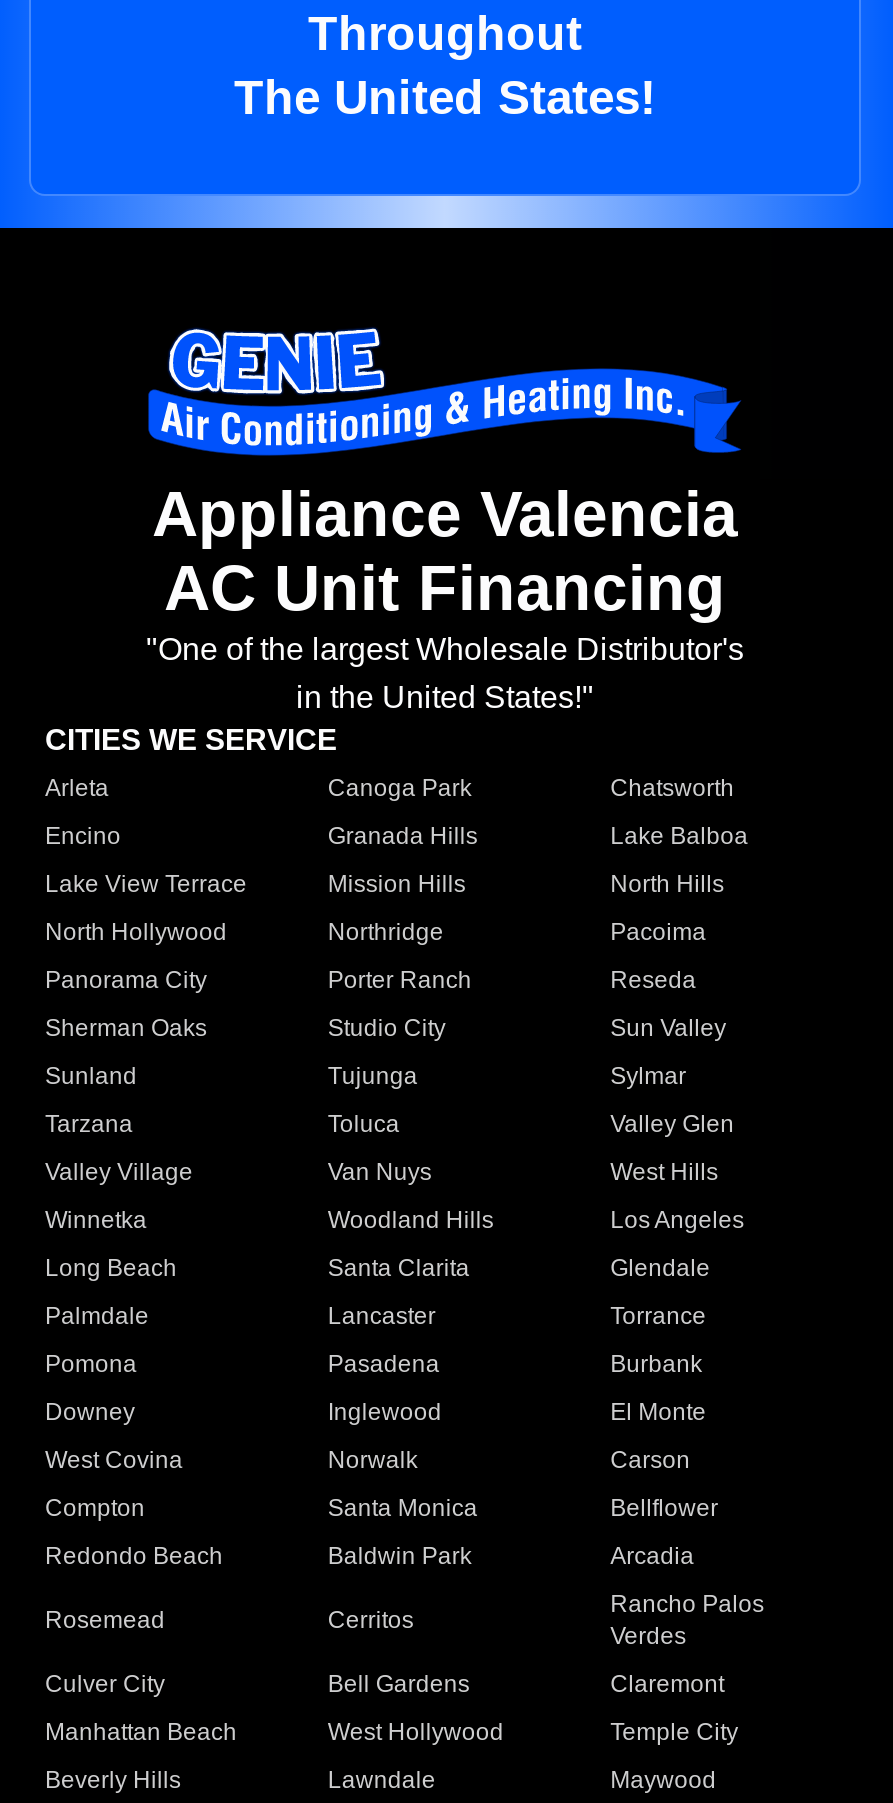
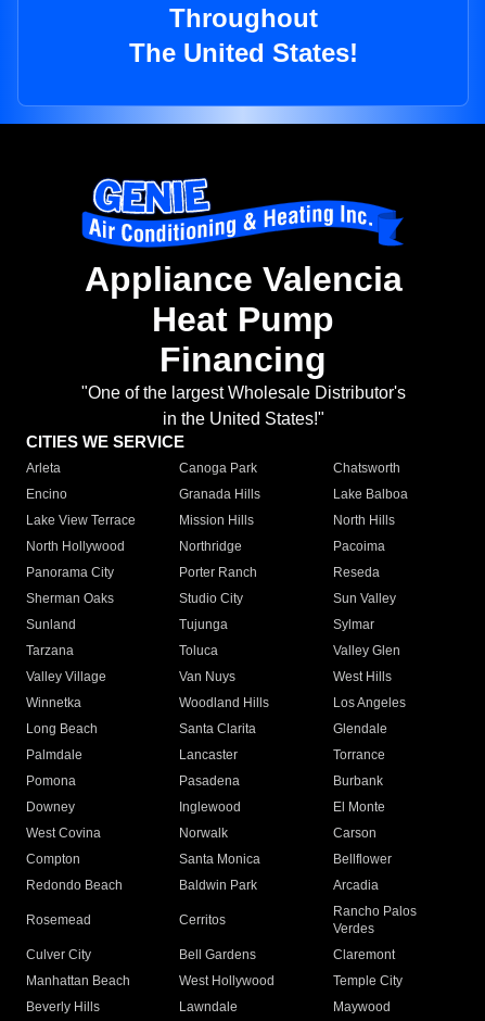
[164,553,726,625] AC Unit Financing -> [152,300,334,379] Heat Pump | Financing

